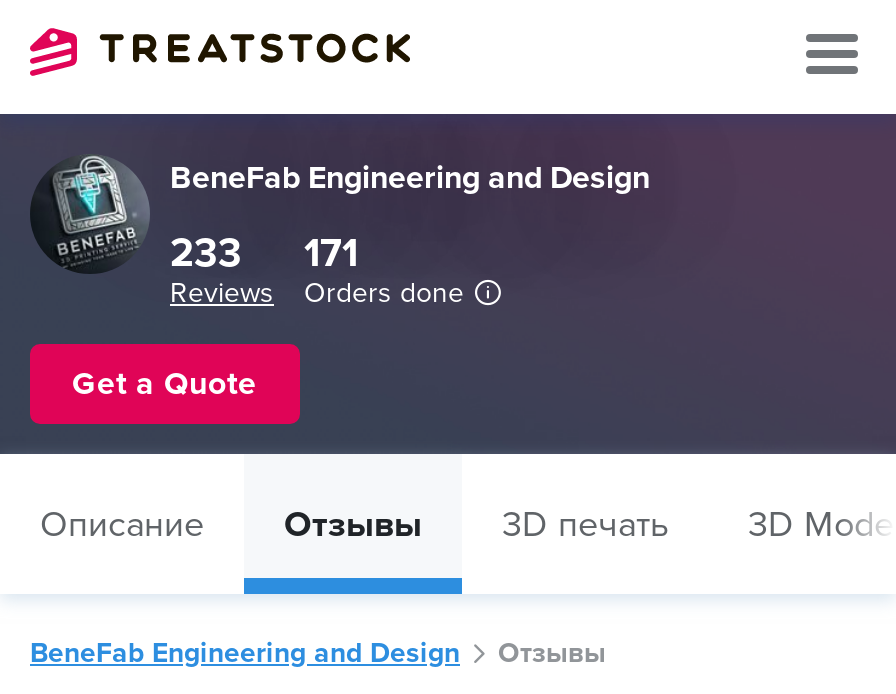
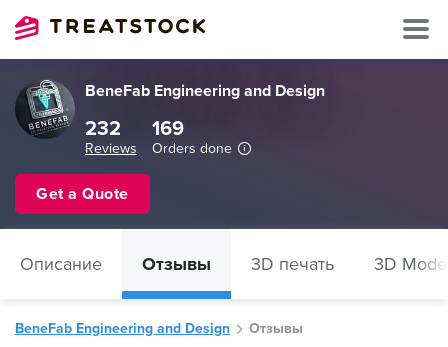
[170,230,242,278] 233 -> [85,117,121,141] 232
[304,230,358,278] 171 -> [152,117,184,141] 169

